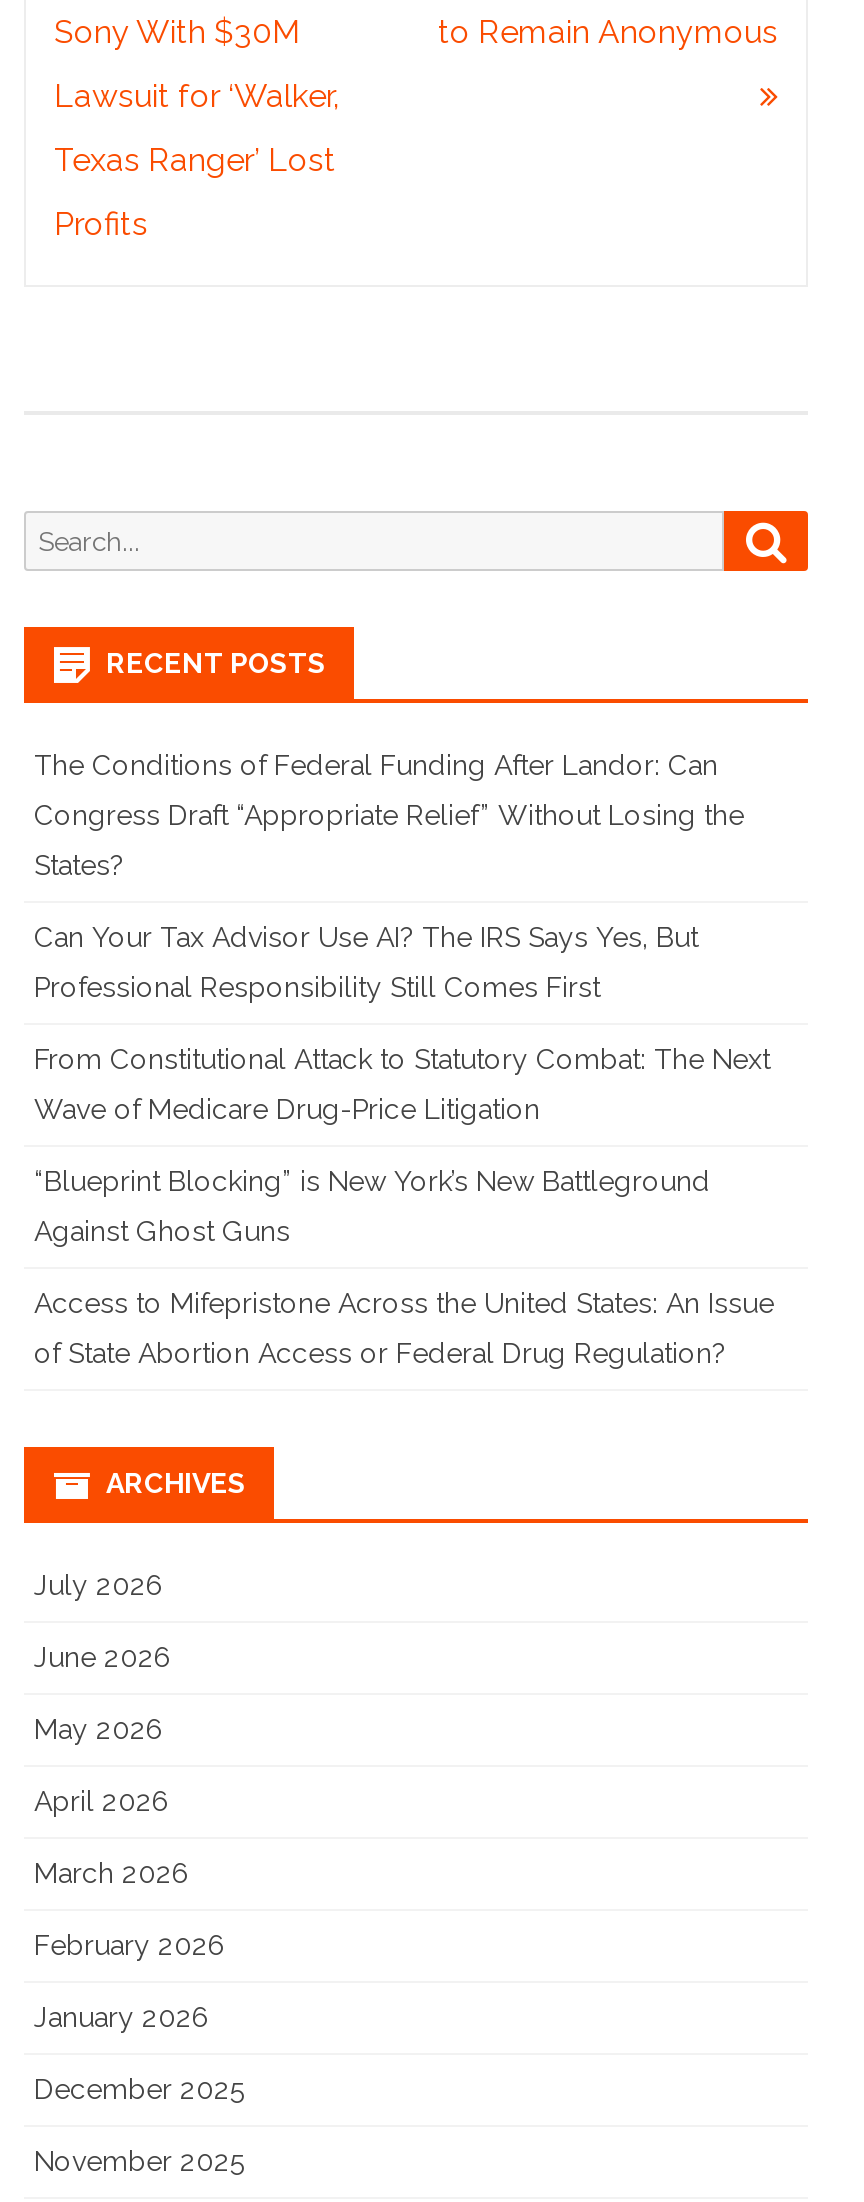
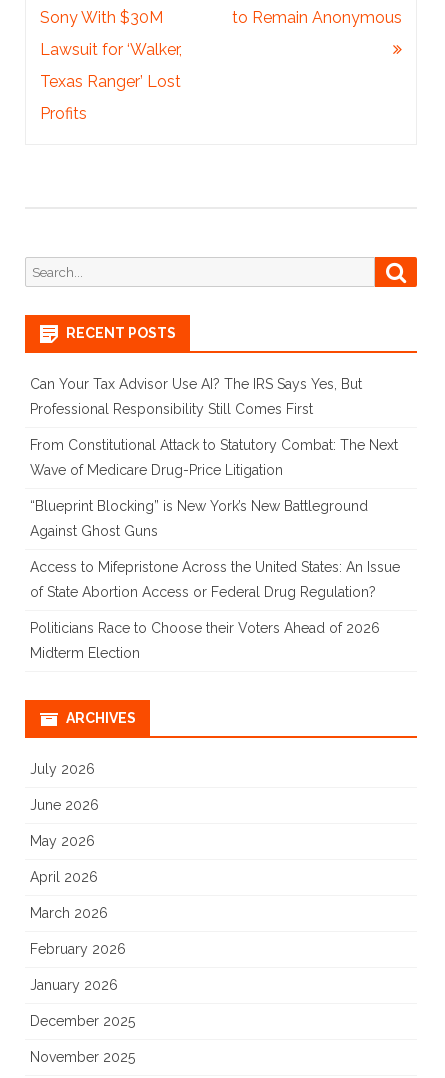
[34,748,744,880] The Conditions of Federal Funding After Landor: Can | Congress Draft “Appropriate Relief” Without Losing the | States? -> none
moved [34,920,774,1368] -> [30,376,400,600]: Can Your Tax Advisor Use AI? The IRS Says Yes, But | Professional Responsibility Still Comes First | From Constitutional Attack to Statutory Combat: The Next | Wave of Medicare Drug-Price Litigation | “Blueprint Blocking” is New York’s New Battleground | Against Ghost Guns | Access to Mifepristone Across the United States: An Issue | of State Abortion Access or Federal Drug Regulation?
none -> [30,620,380,661] Politicians Race to Choose their Voters Ahead of 2026 | Midterm Election

